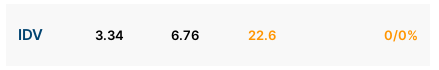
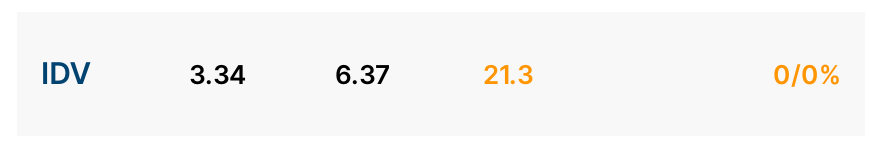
[171,27,199,43] 6.76 -> [335,57,391,89] 6.37
[248,27,276,43] 22.6 -> [483,57,533,89] 21.3

